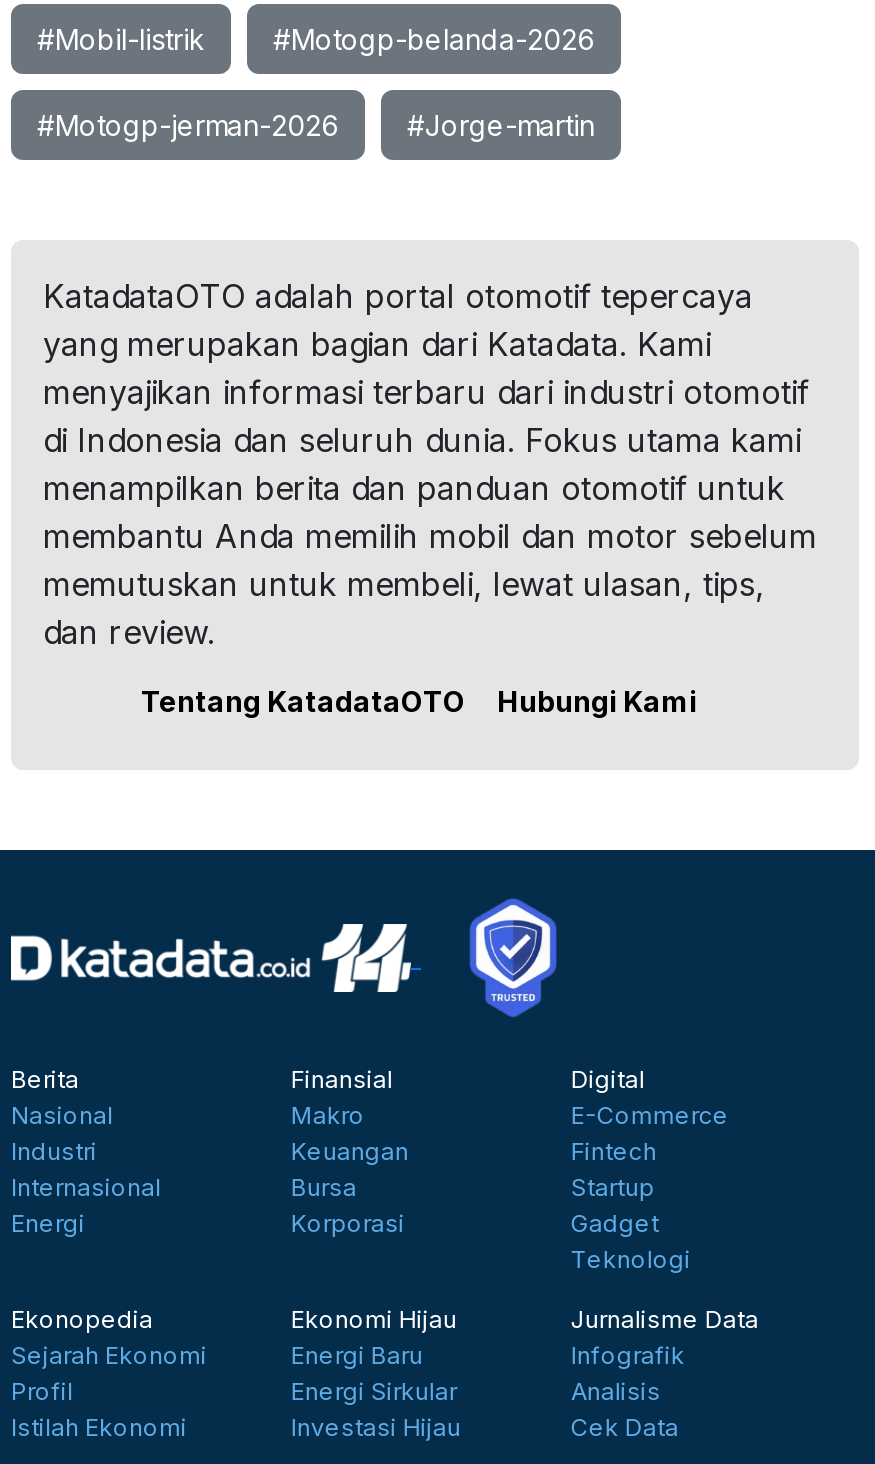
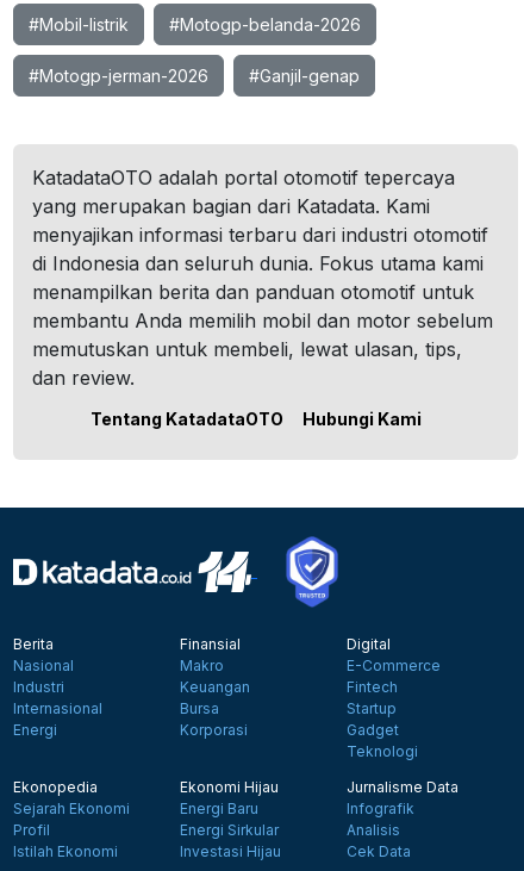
[407,108,595,142] #Jorge-martin -> [249,66,360,86] #Ganjil-genap

